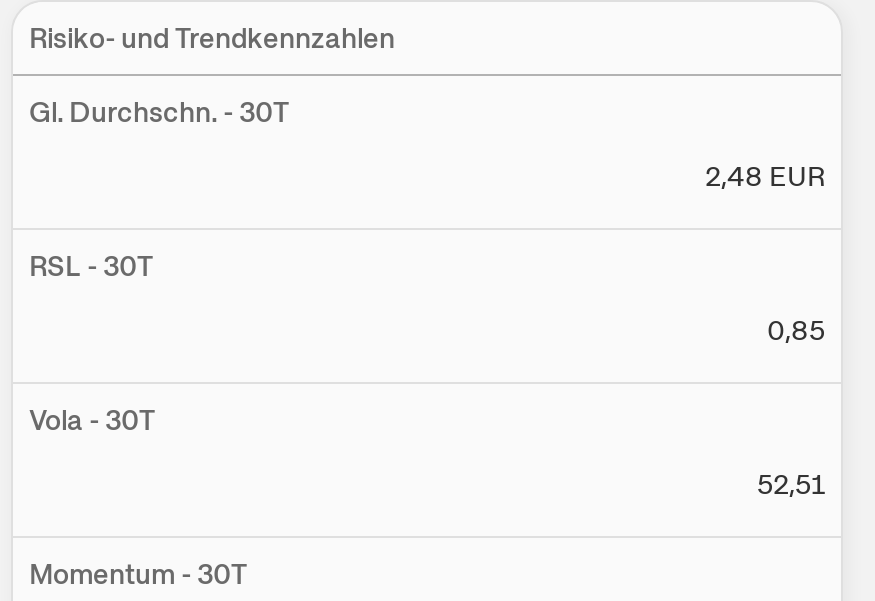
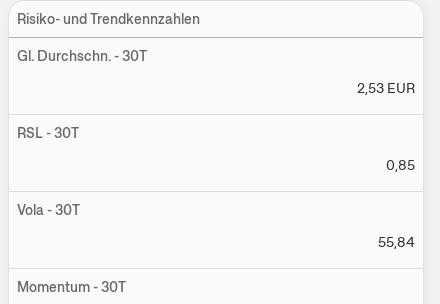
[705,158,825,194] 2,48 EUR -> [357,79,415,97] 2,53 EUR
[757,466,825,502] 52,51 -> [378,233,415,251] 55,84

